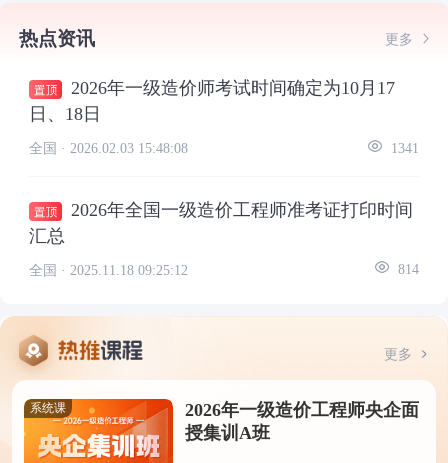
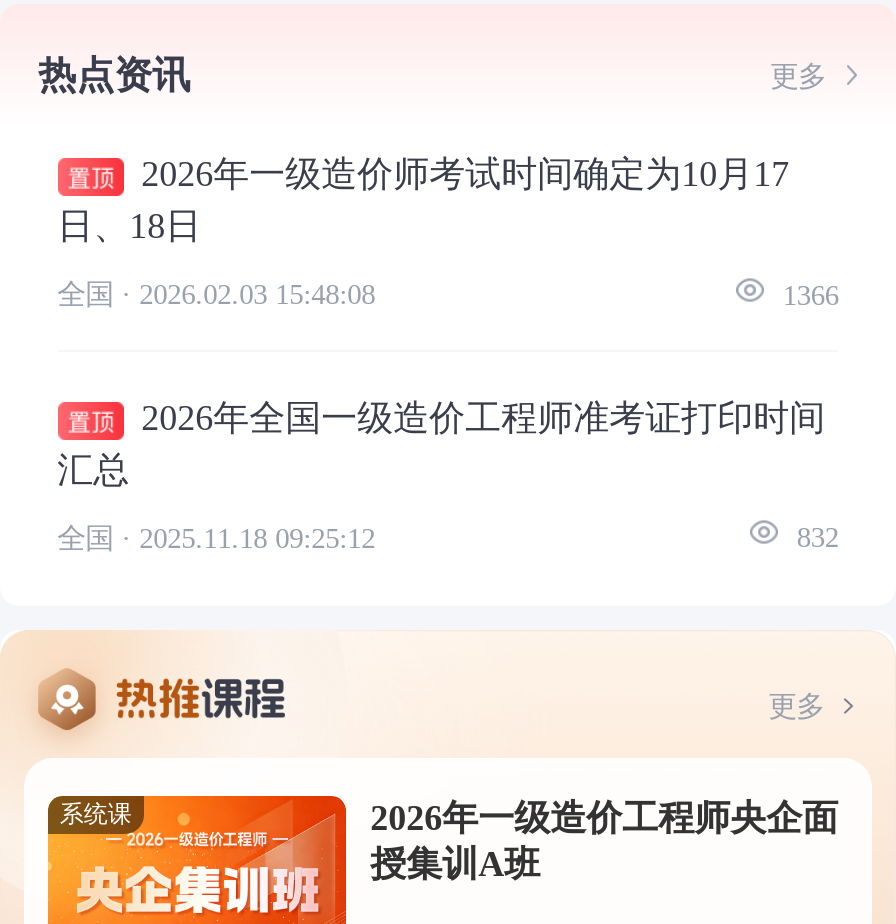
[387,140,419,156] 1341 -> [775,279,839,311] 1366
[394,262,419,278] 814 -> [789,522,839,554] 832

